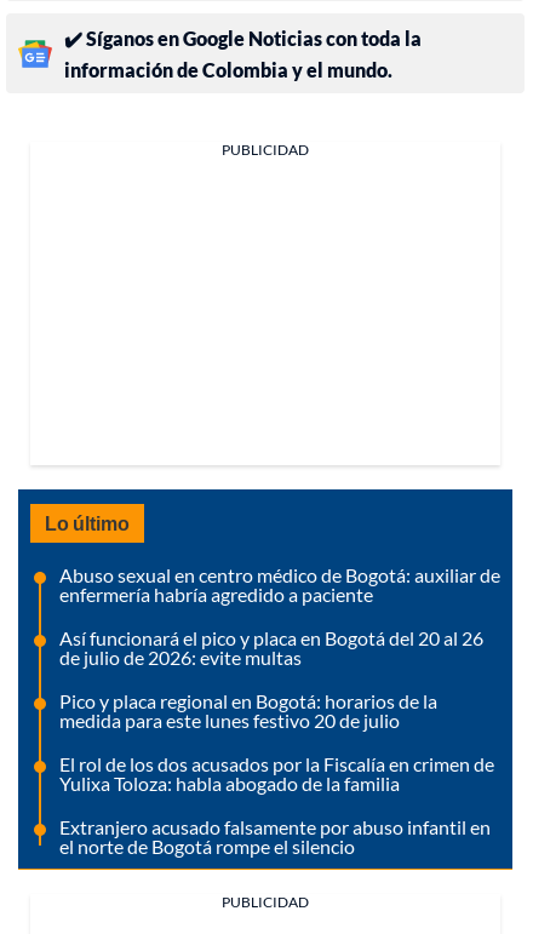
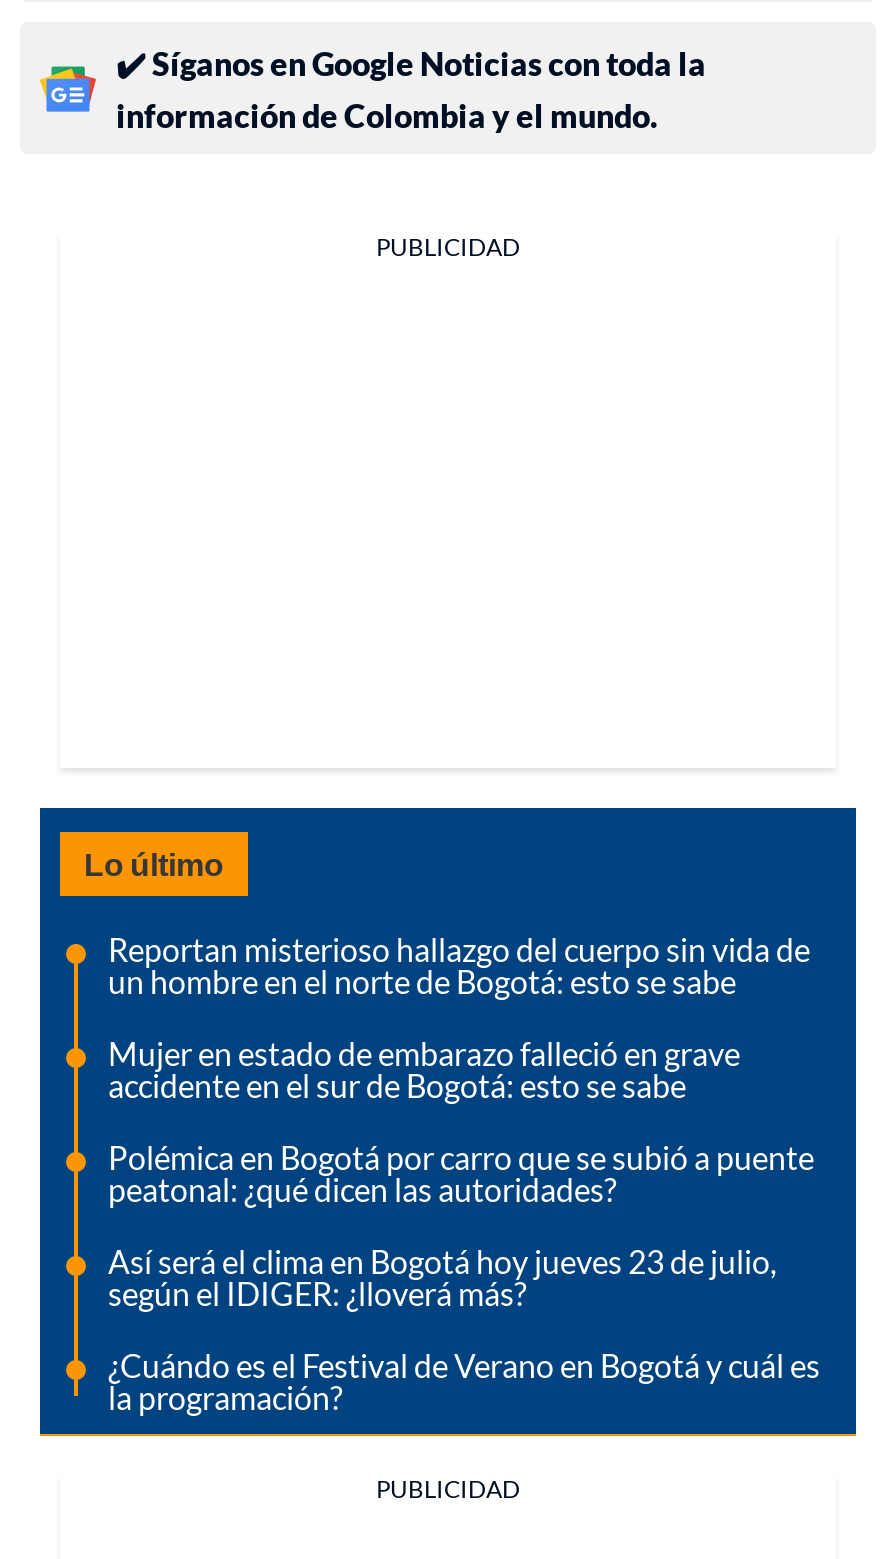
[59,564,500,606] Abuso sexual en centro médico de Bogotá: auxiliar de | enfermería habría agredido a paciente -> [108,931,810,1001] Reportan misterioso hallazgo del cuerpo sin vida de | un hombre en el norte de Bogotá: esto se sabe
[59,627,483,669] Así funcionará el pico y placa en Bogotá del 20 al 26 | de julio de 2026: evite multas -> [108,1035,740,1105] Mujer en estado de embarazo falleció en grave | accidente en el sur de Bogotá: esto se sabe
[59,690,437,732] Pico y placa regional en Bogotá: horarios de la | medida para este lunes festivo 20 de julio -> [108,1139,814,1209] Polémica en Bogotá por carro que se subió a puente | peatonal: ¿qué dicen las autoridades?
[59,753,494,795] El rol de los dos acusados por la Fiscalía en crimen de | Yulixa Toloza: habla abogado de la familia -> [108,1243,776,1313] Así será el clima en Bogotá hoy jueves 23 de julio, | según el IDIGER: ¿lloverá más?
[59,816,491,858] Extranjero acusado falsamente por abuso infantil en | el norte de Bogotá rompe el silencio -> [108,1347,820,1417] ¿Cuándo es el Festival de Verano en Bogotá y cuál es | la programación?

